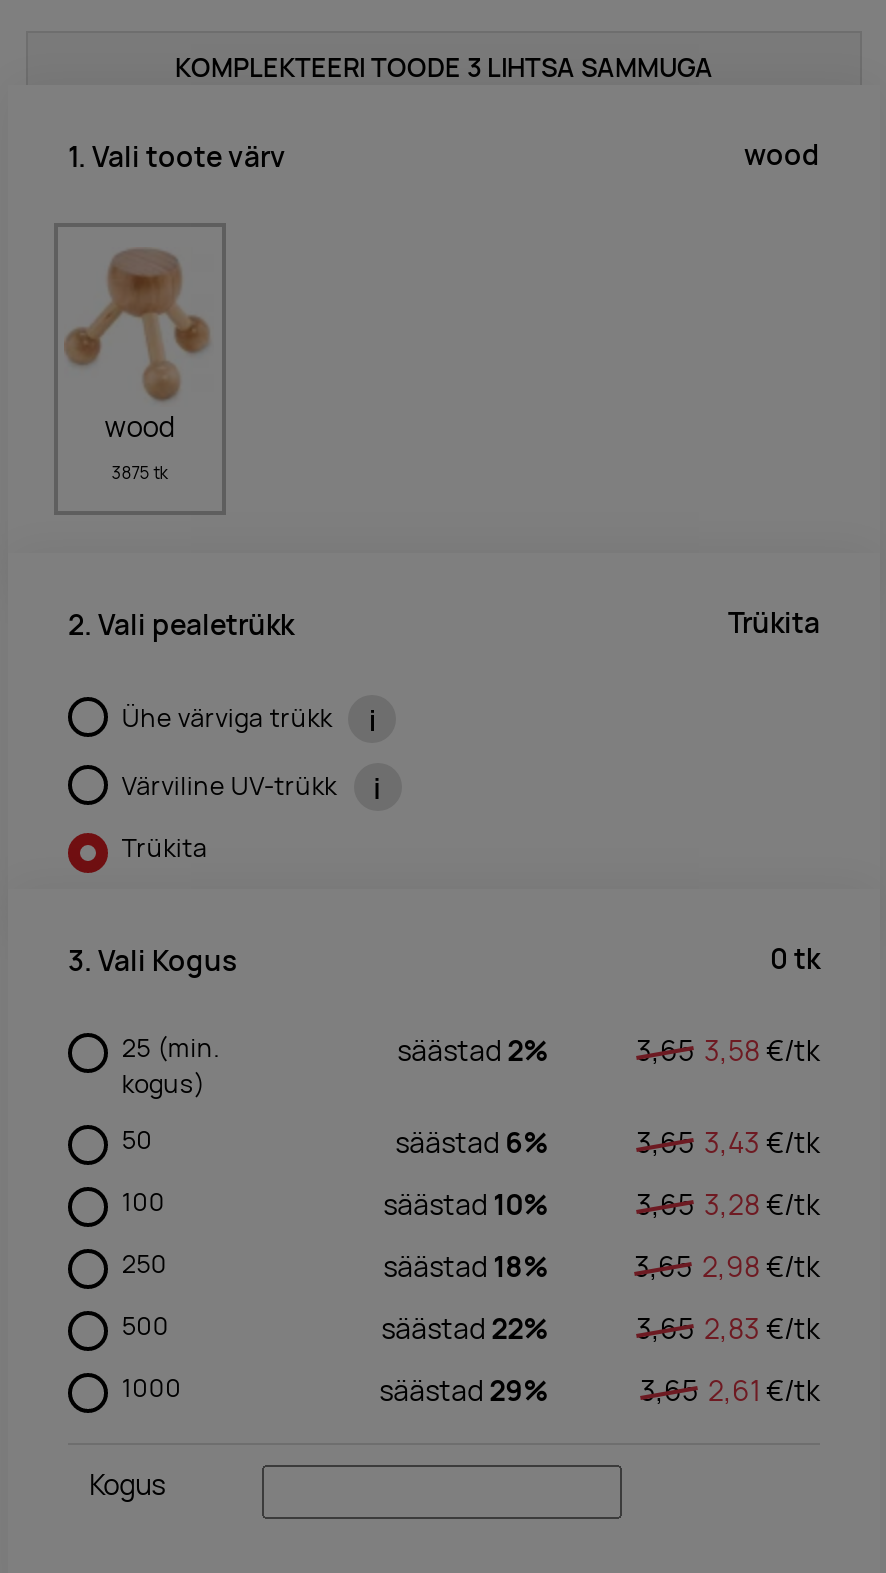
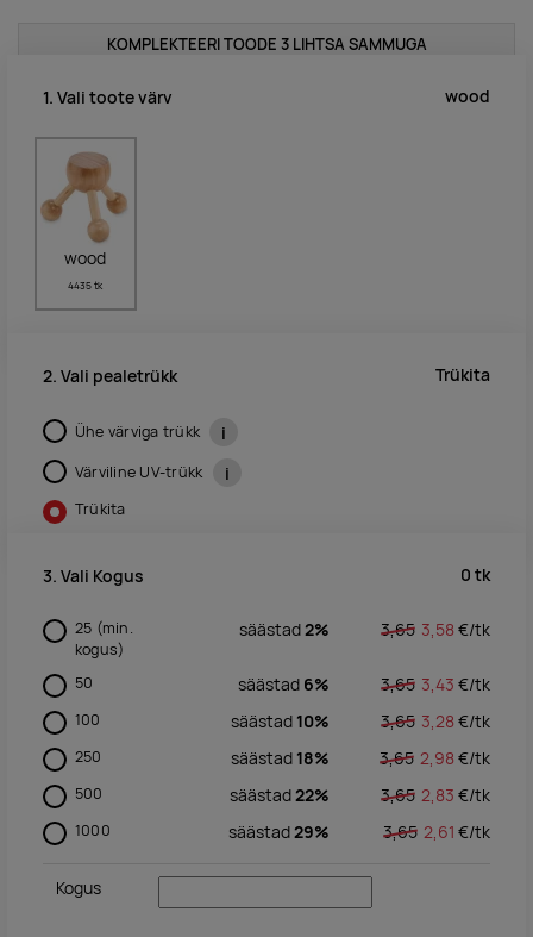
[112,461,168,485] 3875 tk -> [68,279,103,293] 4435 tk

